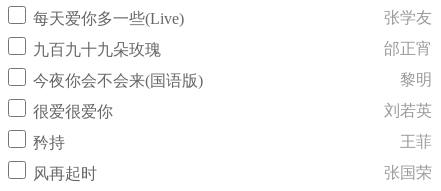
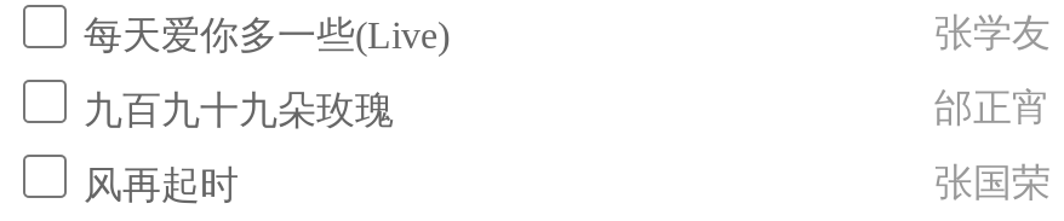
[33,71,432,151] 今夜你会不会来(国语版) | 黎明 | 很爱很爱你 | 刘若英 | 矜持 | 王菲 -> none

